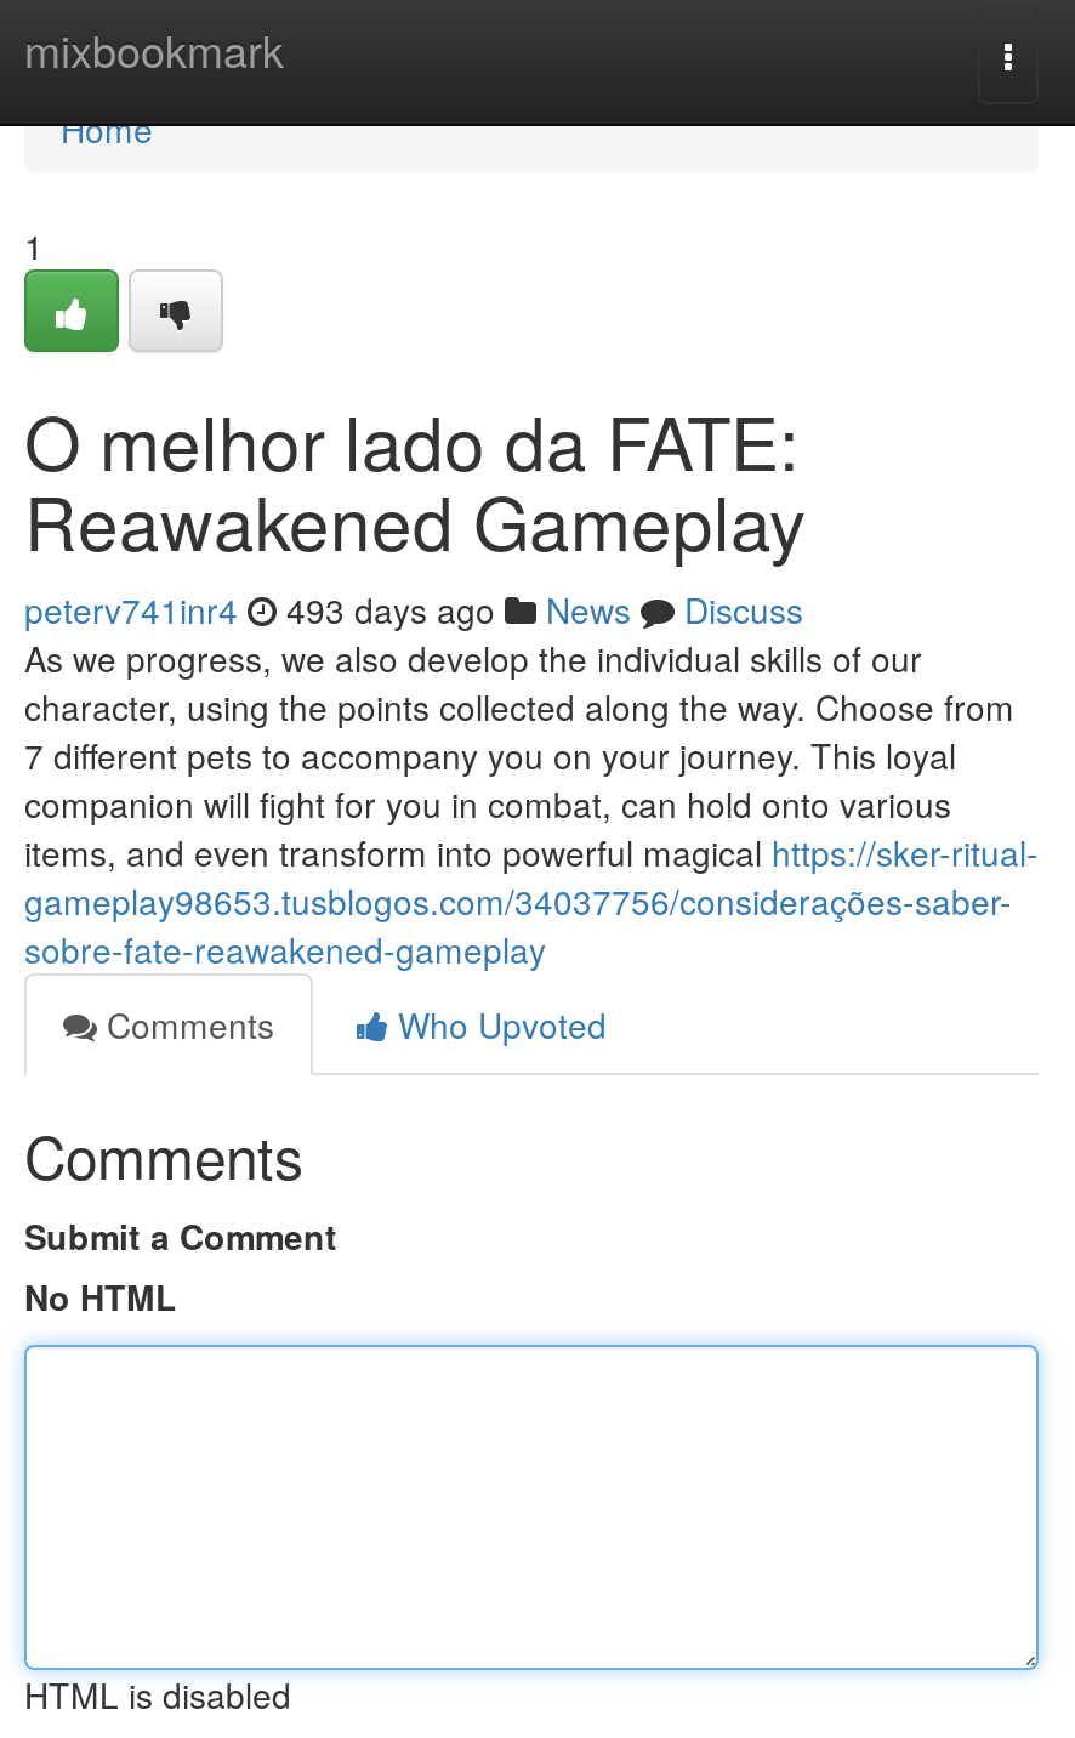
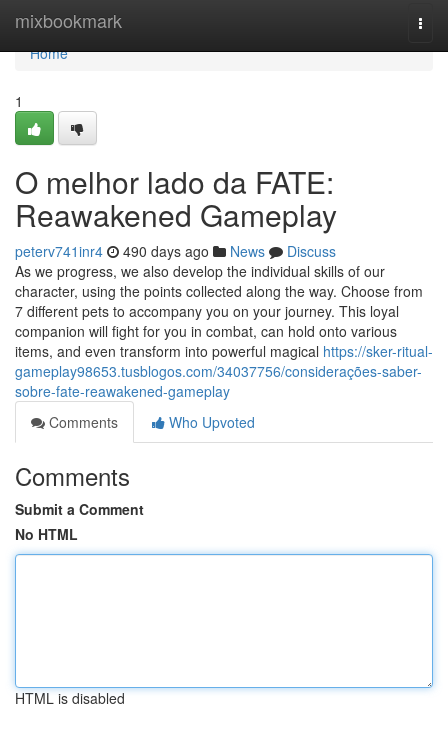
[24,585,803,634] peterv741inr4 493 days ago News Discuss -> [15,241,336,261] peterv741inr4 490 days ago News Discuss

